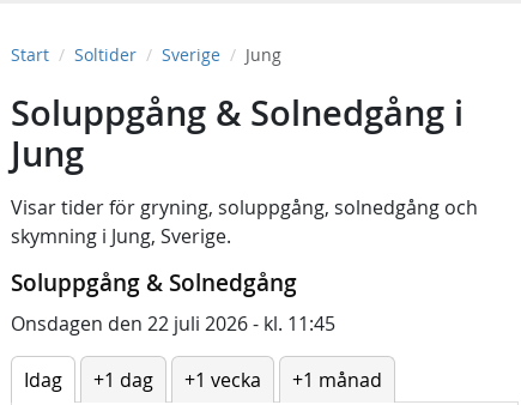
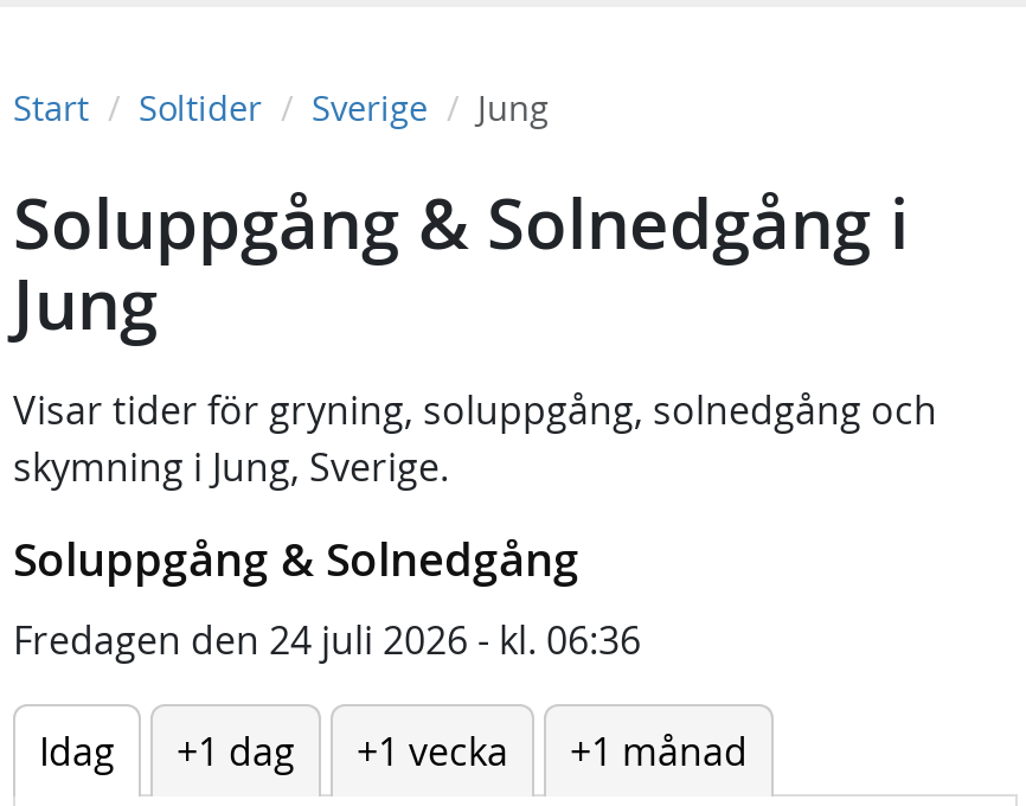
[11,310,335,337] Onsdagen den 22 juli 2026 - kl. 11:45 -> [13,614,641,666] Fredagen den 24 juli 2026 - kl. 06:36

